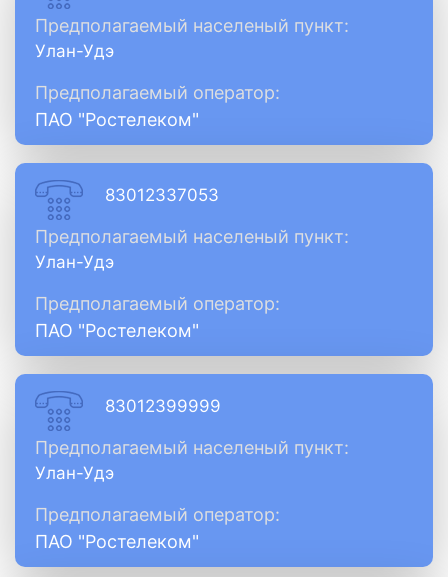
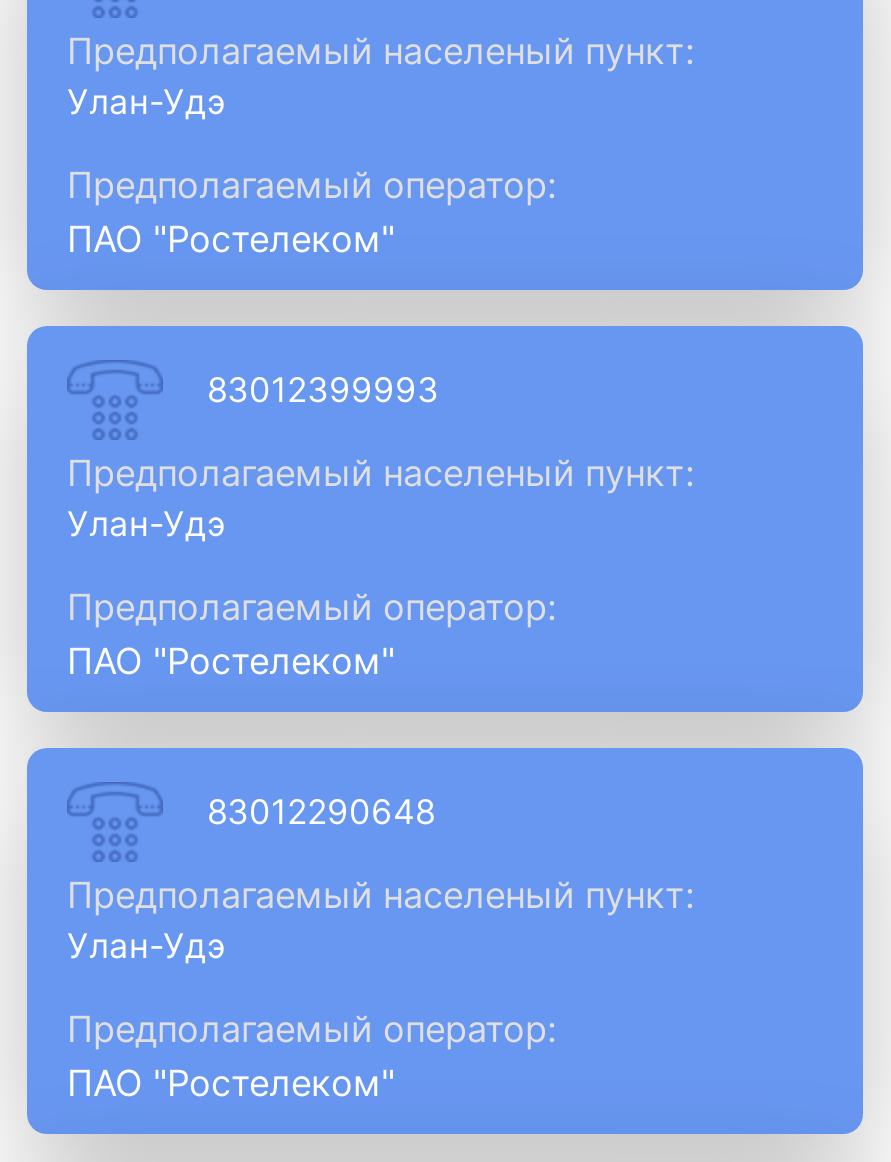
[105,185,219,205] 83012337053 -> [207,370,439,410] 83012399993
[105,396,221,416] 83012399999 -> [207,792,435,832] 83012290648

